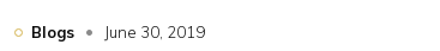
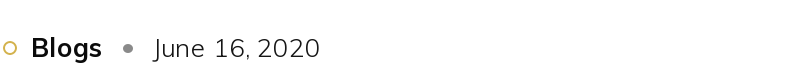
[31,22,205,41] Blogs June 30, 2019 -> [31,30,321,62] Blogs June 16, 2020

